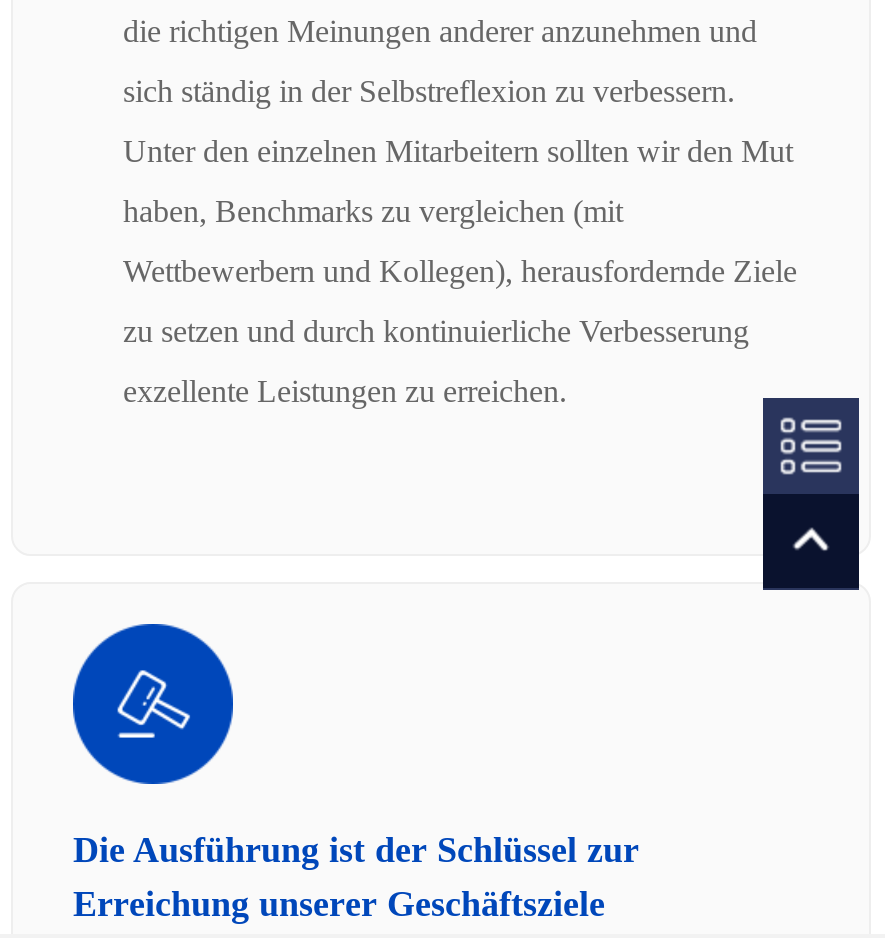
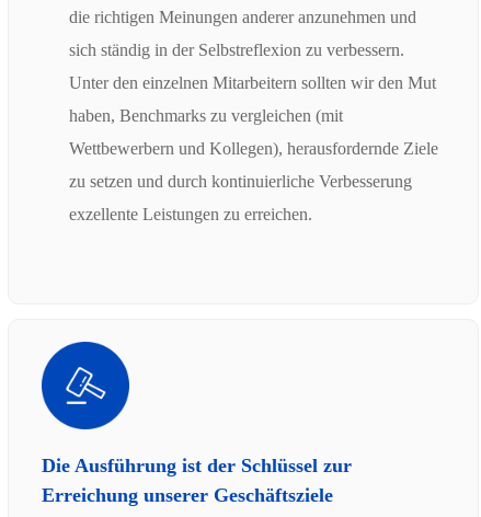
[761,396,861,592] [image] -> none

